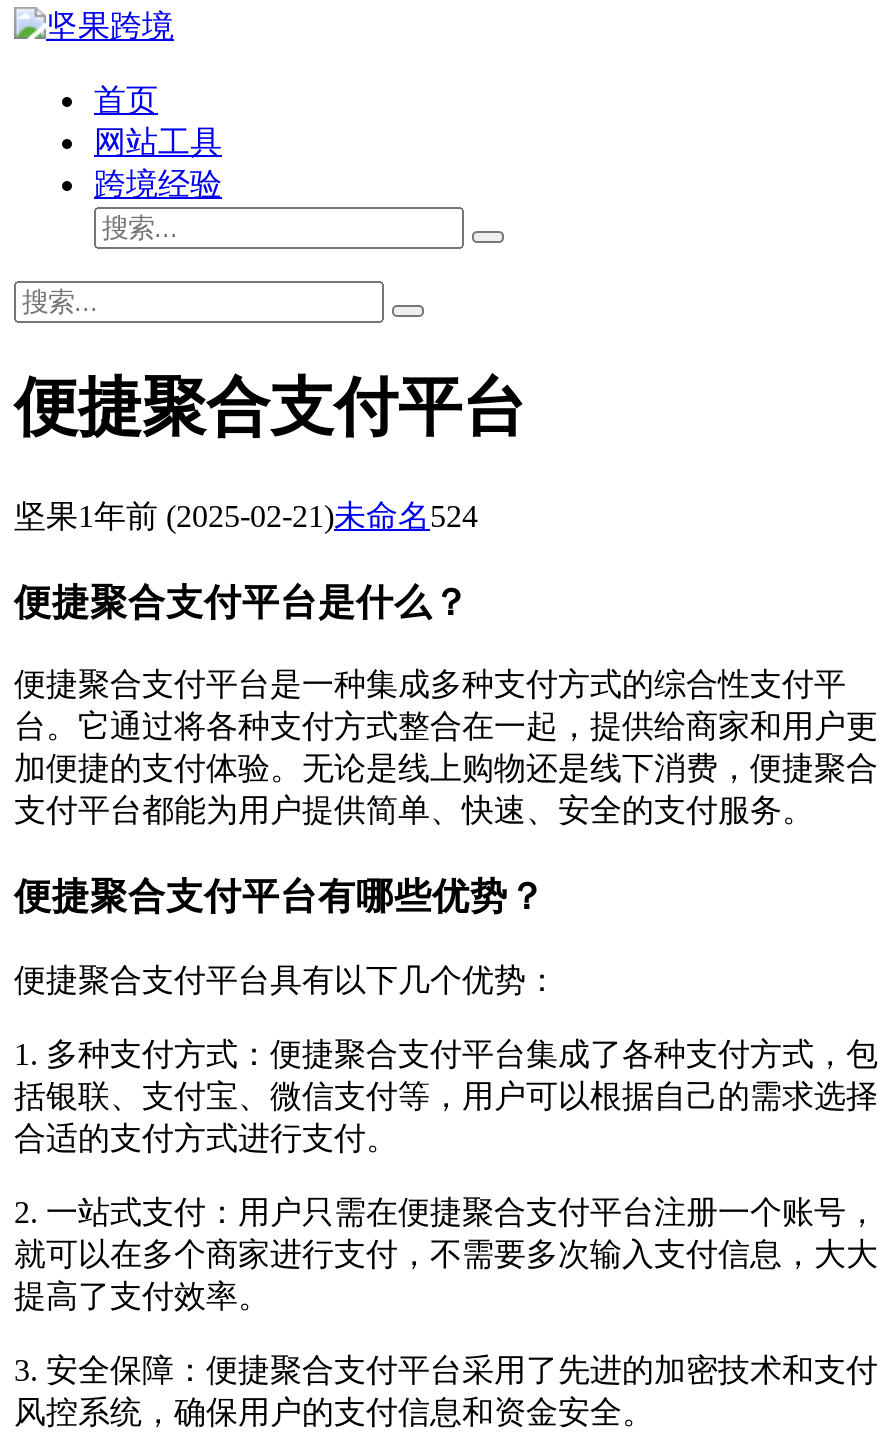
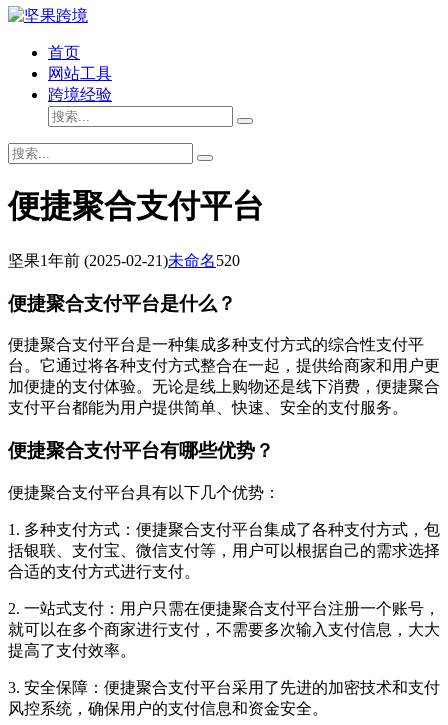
[14,499,478,533] 坚果1年前(2025-02-21)未命名524 -> [8,252,240,269] 坚果1年前(2025-02-21)未命名520

